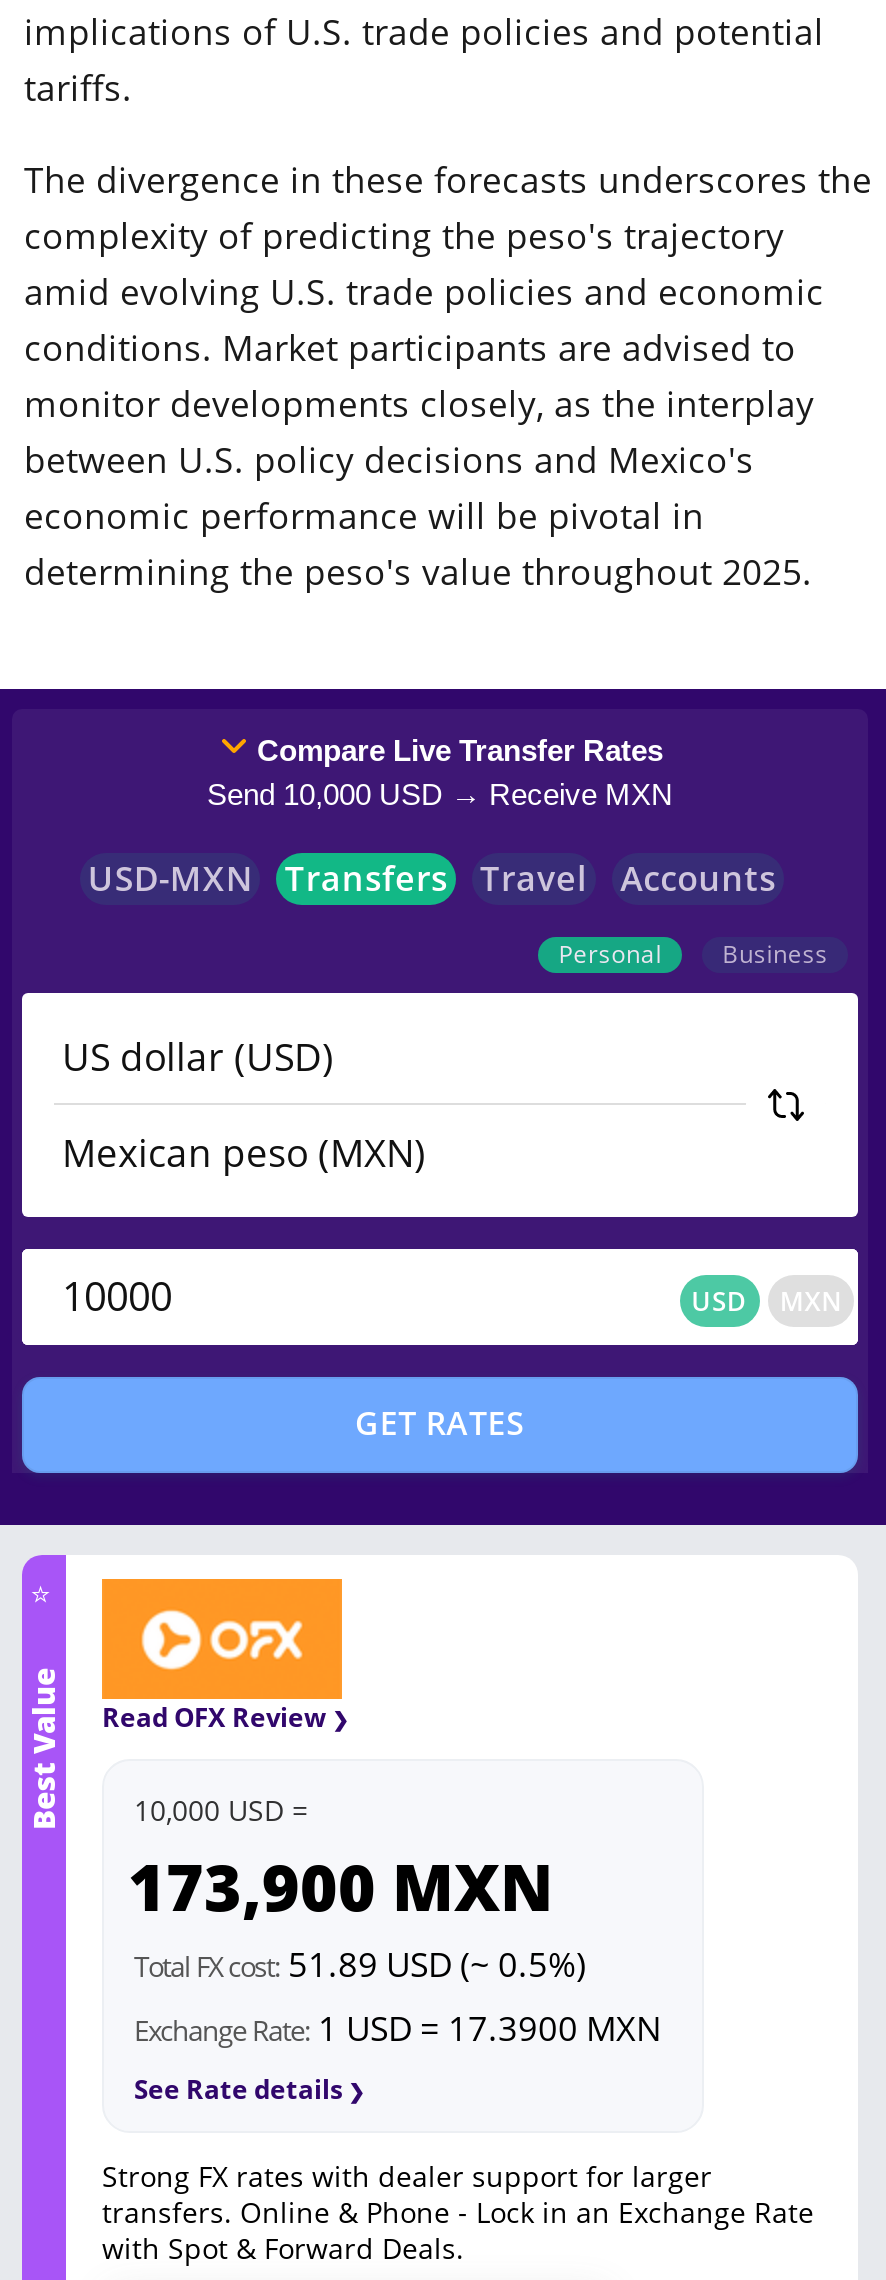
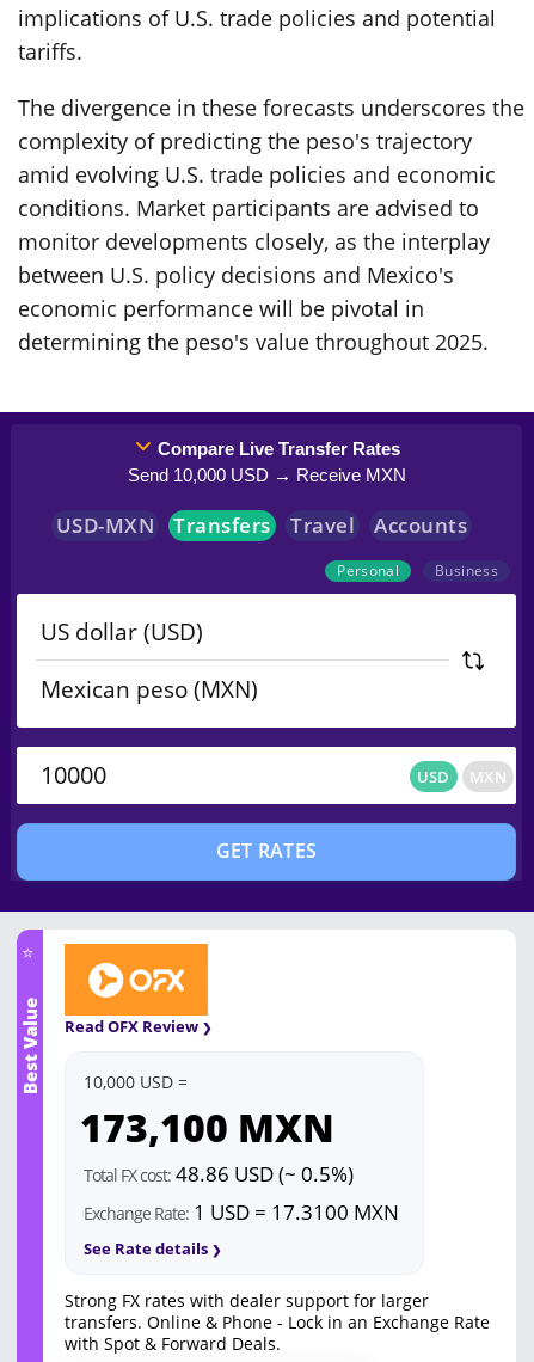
[128,1843,554,1929] 173,900 MXN -> [80,1101,334,1153] 173,100 MXN
[134,1942,586,1988] Total FX cost: 51.89 USD (~ 0.5%) -> [84,1160,354,1187] Total FX cost: 48.86 USD (~ 0.5%)
[134,2006,662,2052] Exchange Rate: 1 USD = 17.3900 MXN -> [84,1198,399,1226] Exchange Rate: 1 USD = 17.3100 MXN

